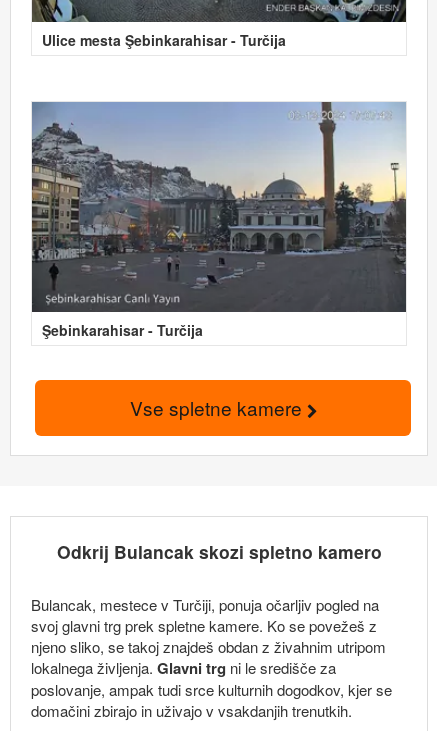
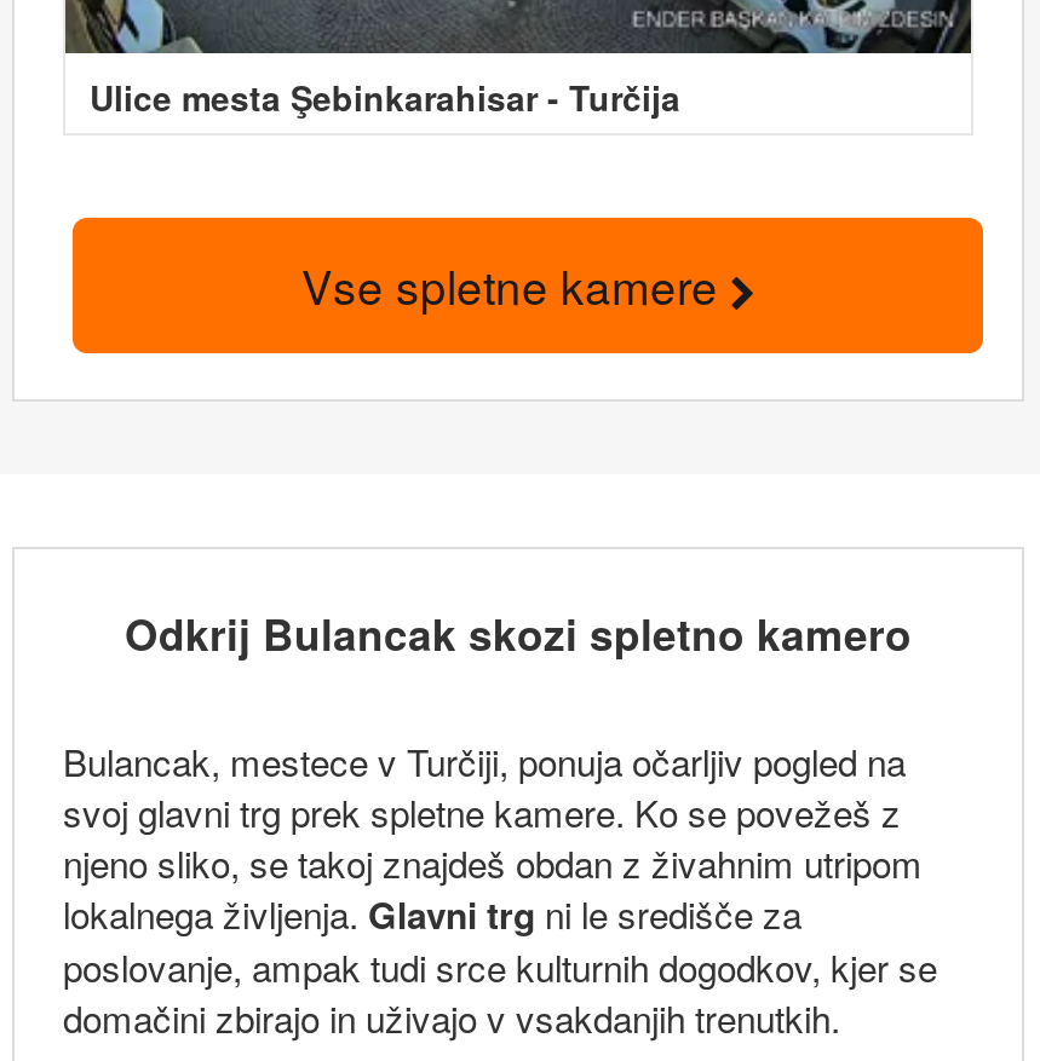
[31,90,407,340] [image] | Şebinkarahisar - Turčija -> none

